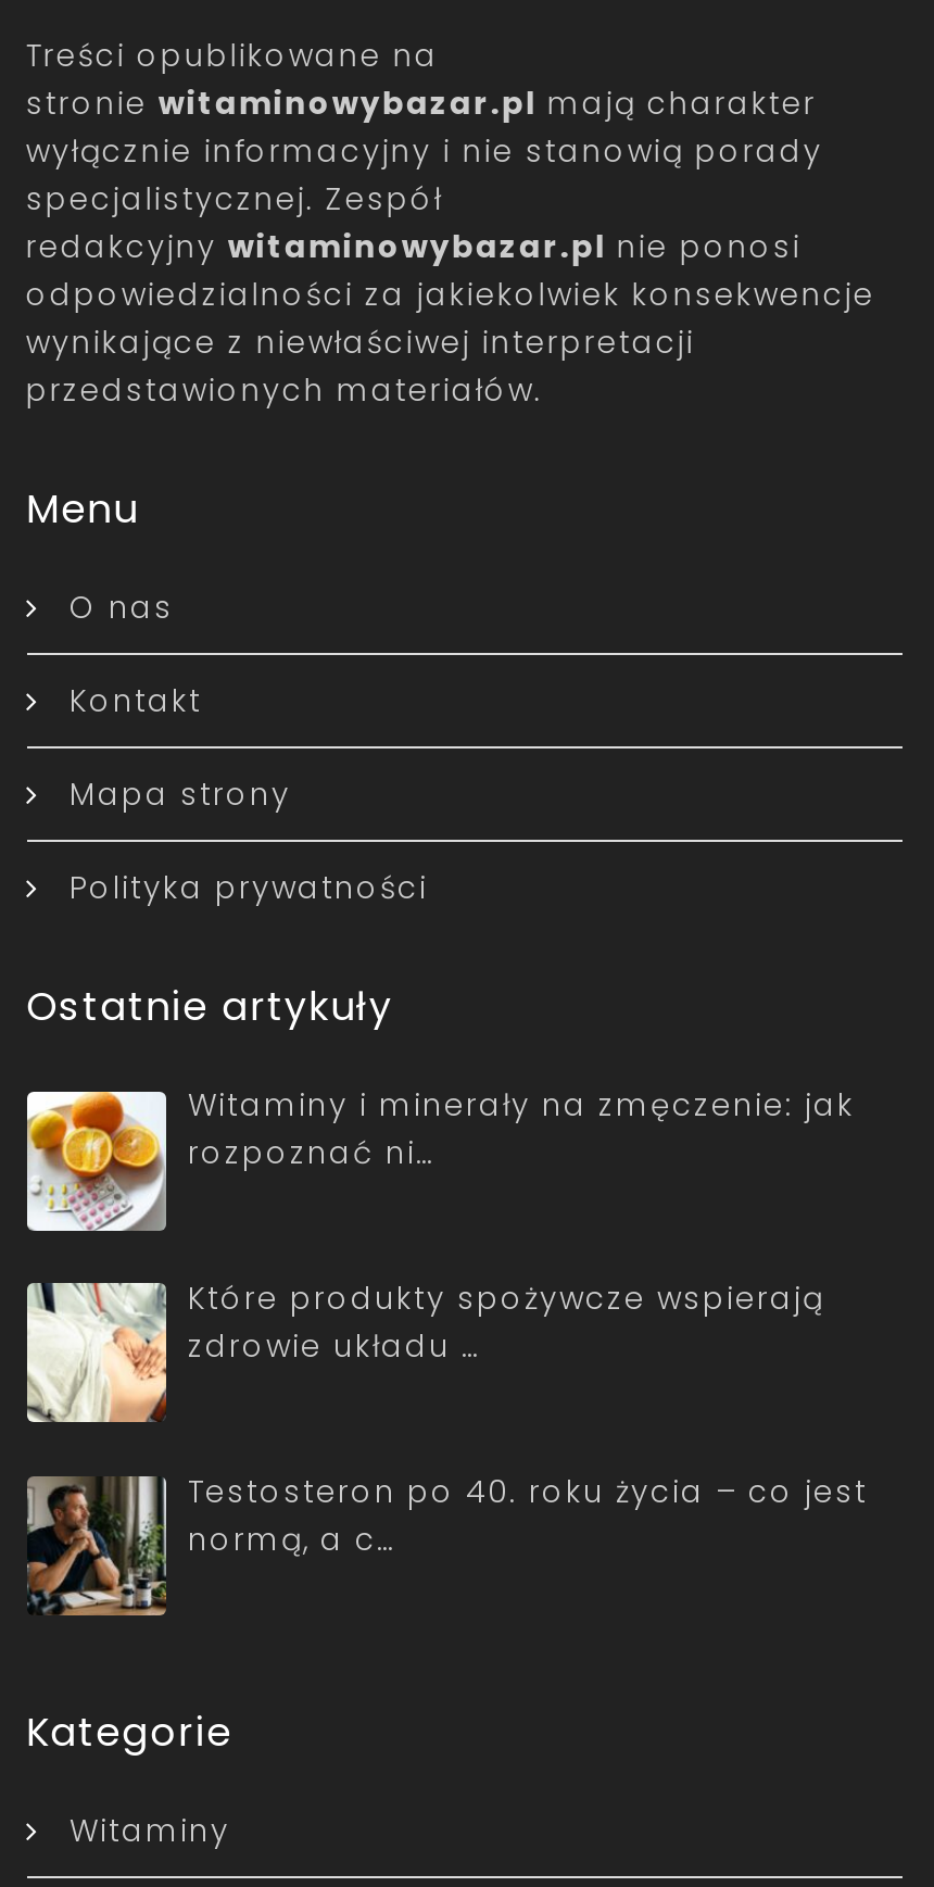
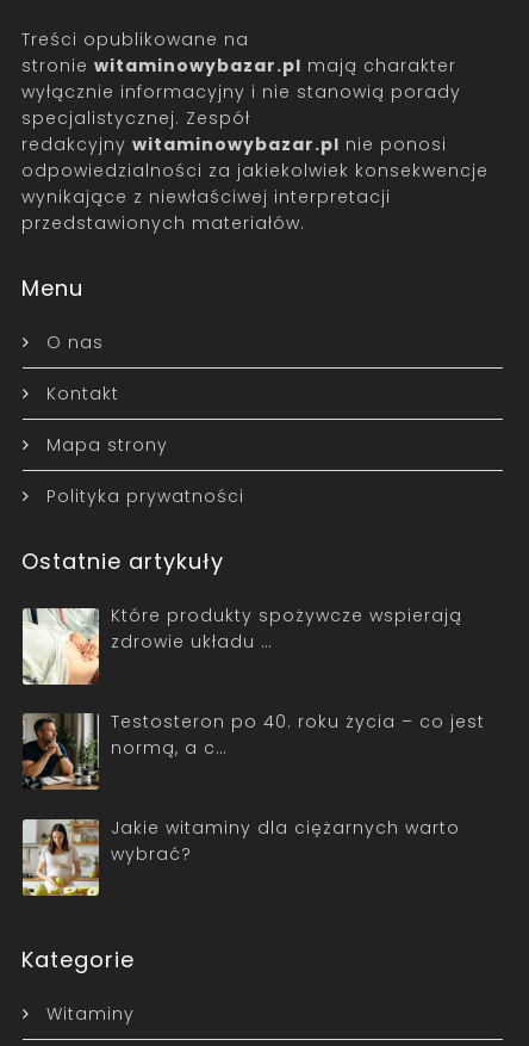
[25,1084,855,1233] [image] | Witaminy i minerały na zmęczenie: jak | rozpoznać ni… -> none
moved [25,1277,868,1561] -> [21,604,485,760]: [image] | Które produkty spożywcze wspierają | zdrowie układu … | Testosteron po 40. roku życia – co jest | normą, a c…
none -> [21,816,460,897] [image] | Jakie witaminy dla ciężarnych warto | wybrać?

